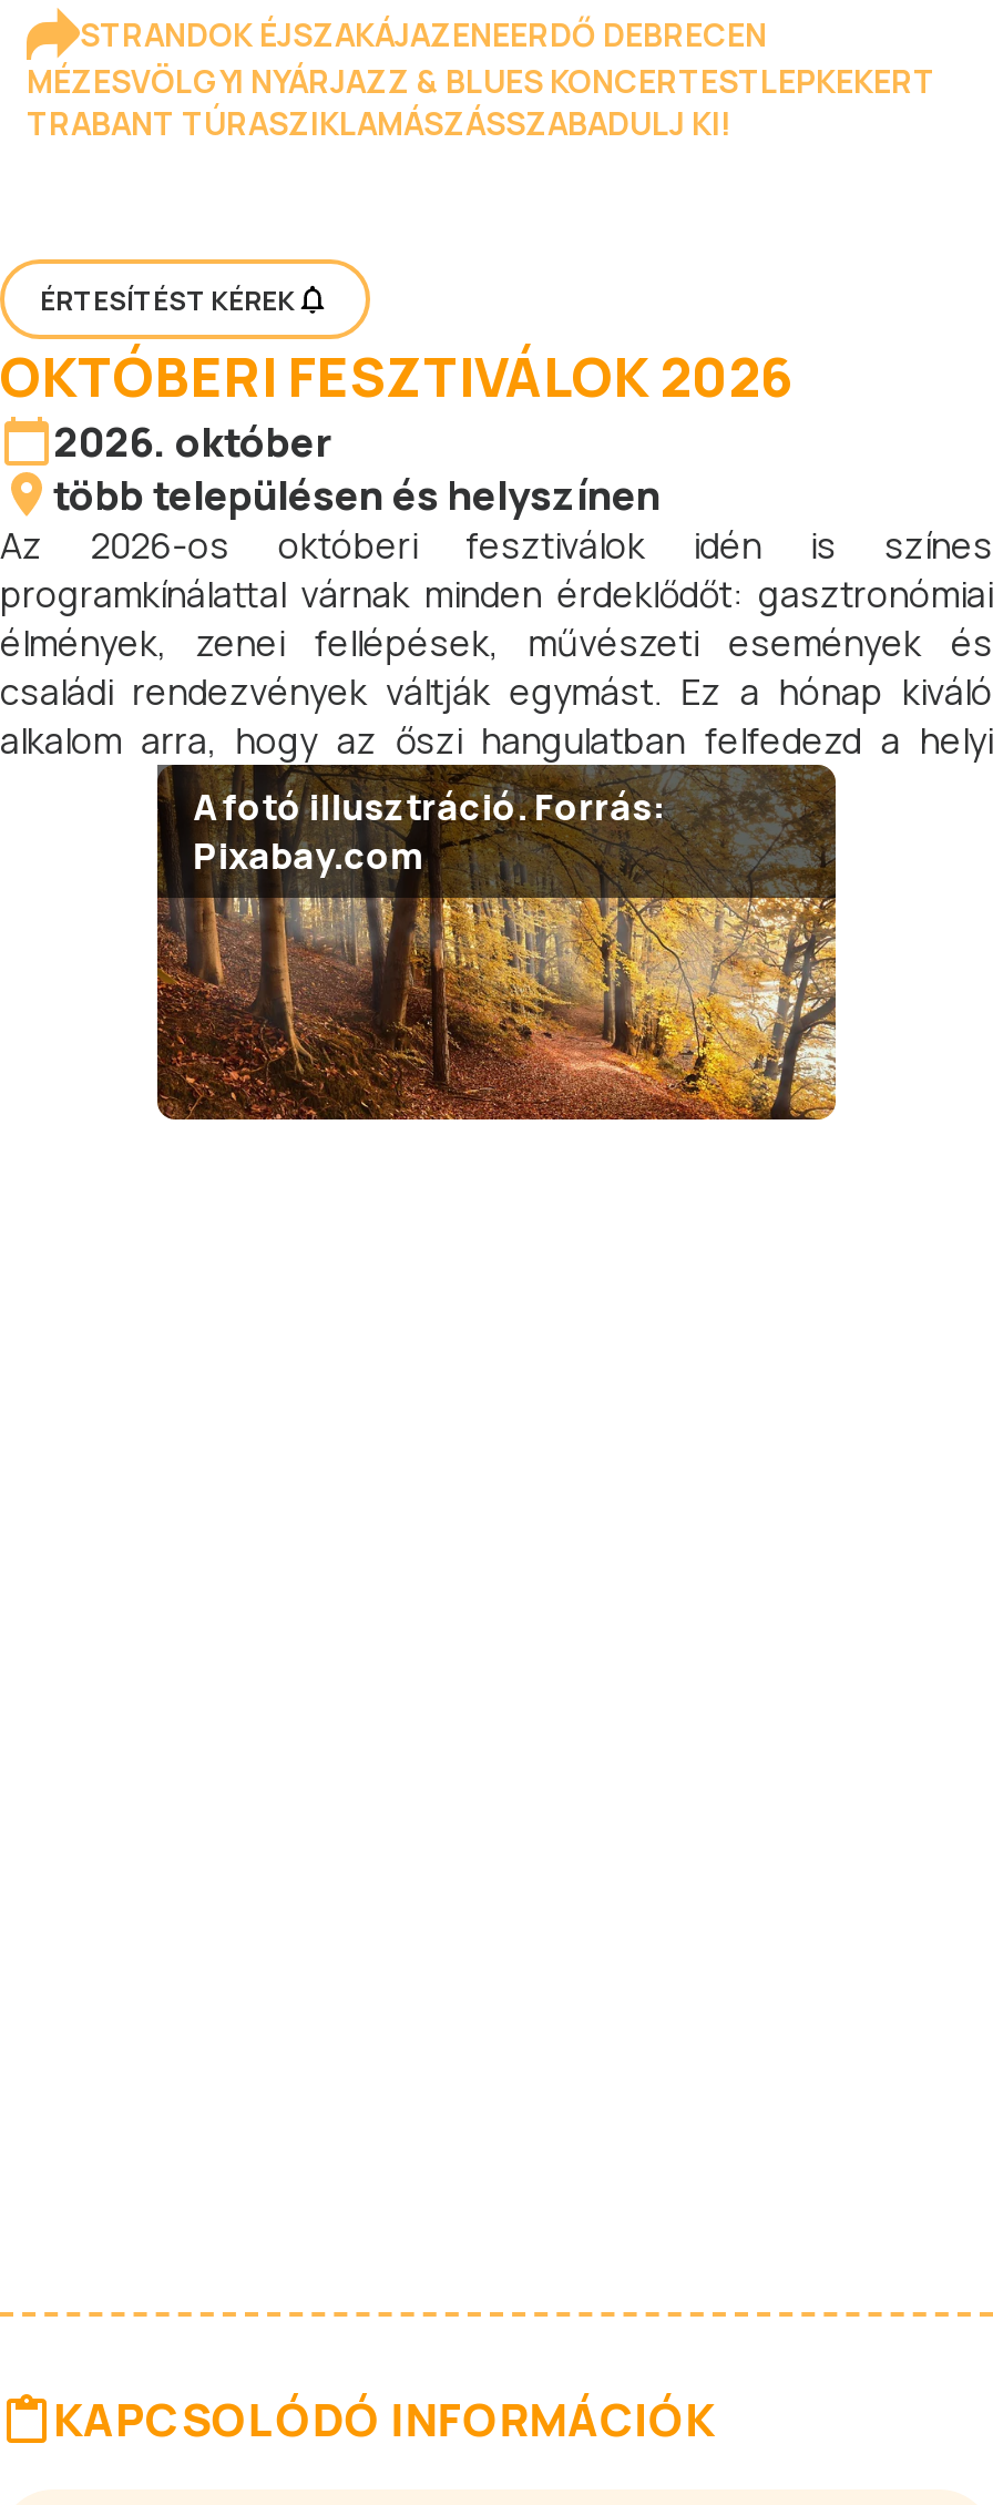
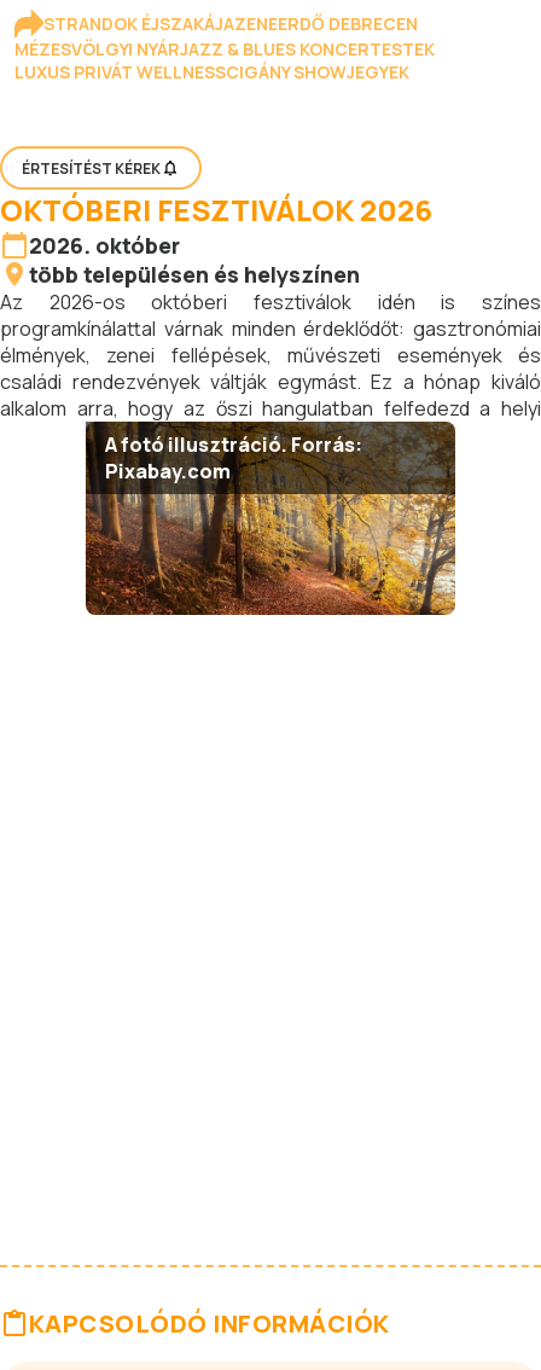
[27,60,935,144] MÉZESVÖLGYI NYÁRJAZZ & BLUES KONCERTESTLEPKEKERT | TRABANT TÚRASZIKLAMÁSZÁSSZABADULJ KI! -> [14,37,435,83] MÉZESVÖLGYI NYÁRJAZZ & BLUES KONCERTESTEK | LUXUS PRIVÁT WELLNESSCIGÁNY SHOWJEGYEK

